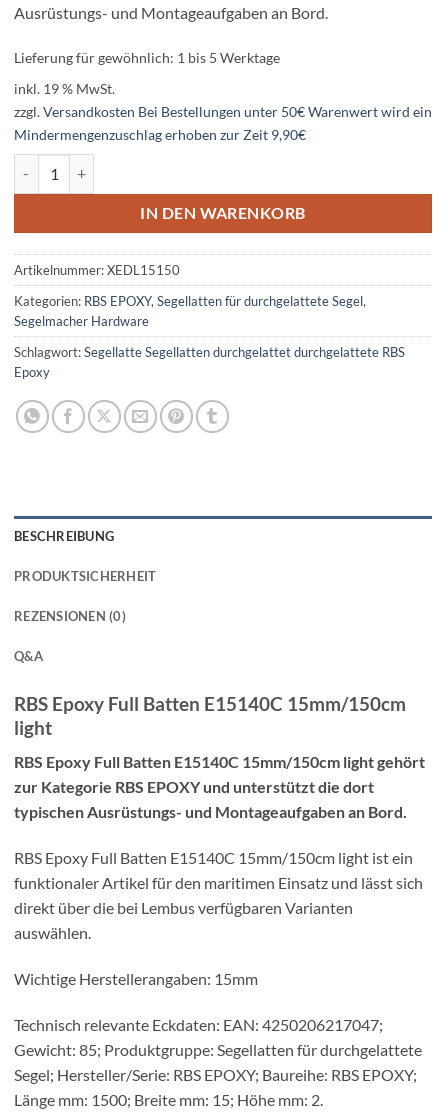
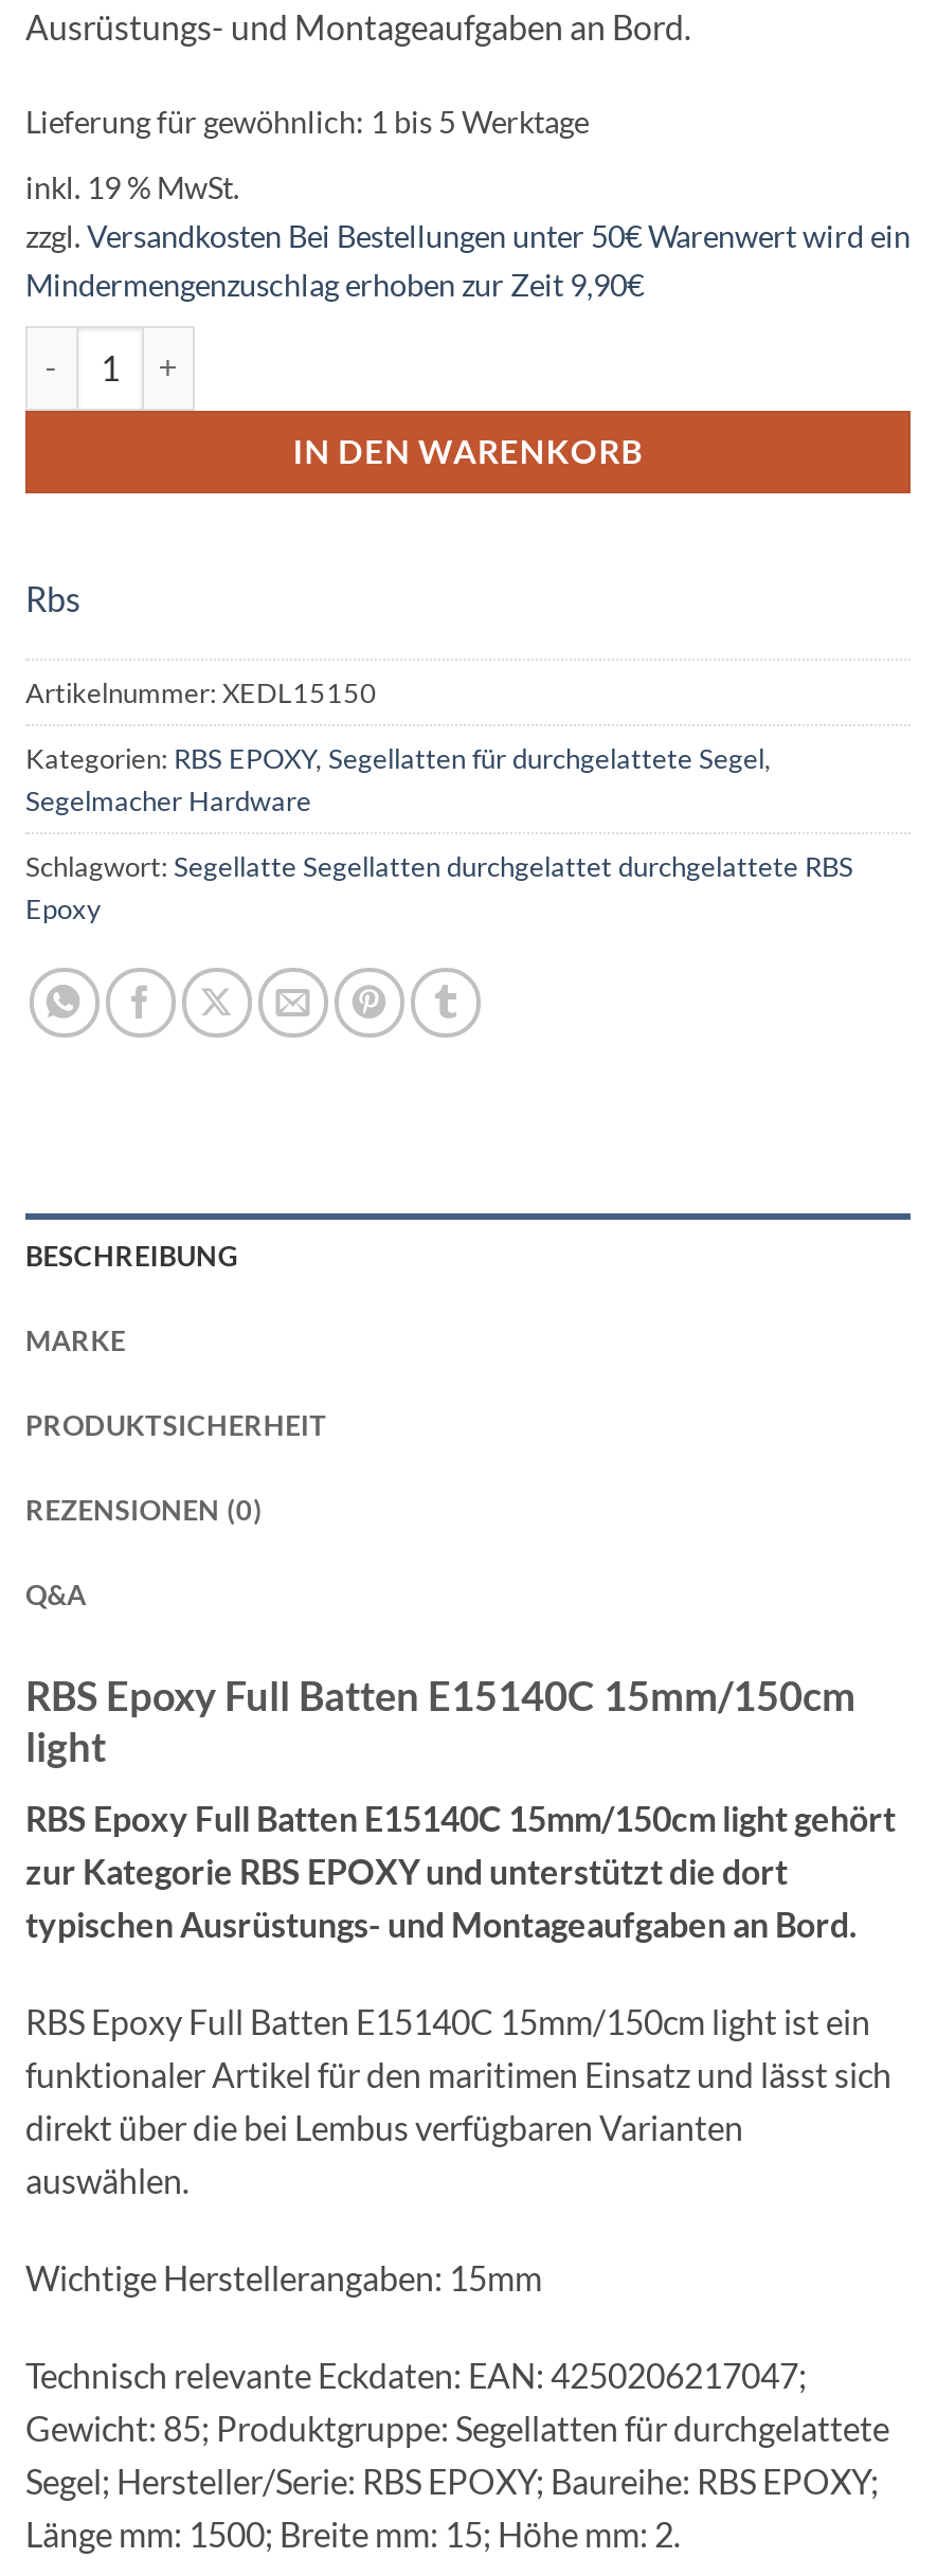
none -> [25,578,80,618] Rbs
none -> [25,1323,126,1357] MARKE

